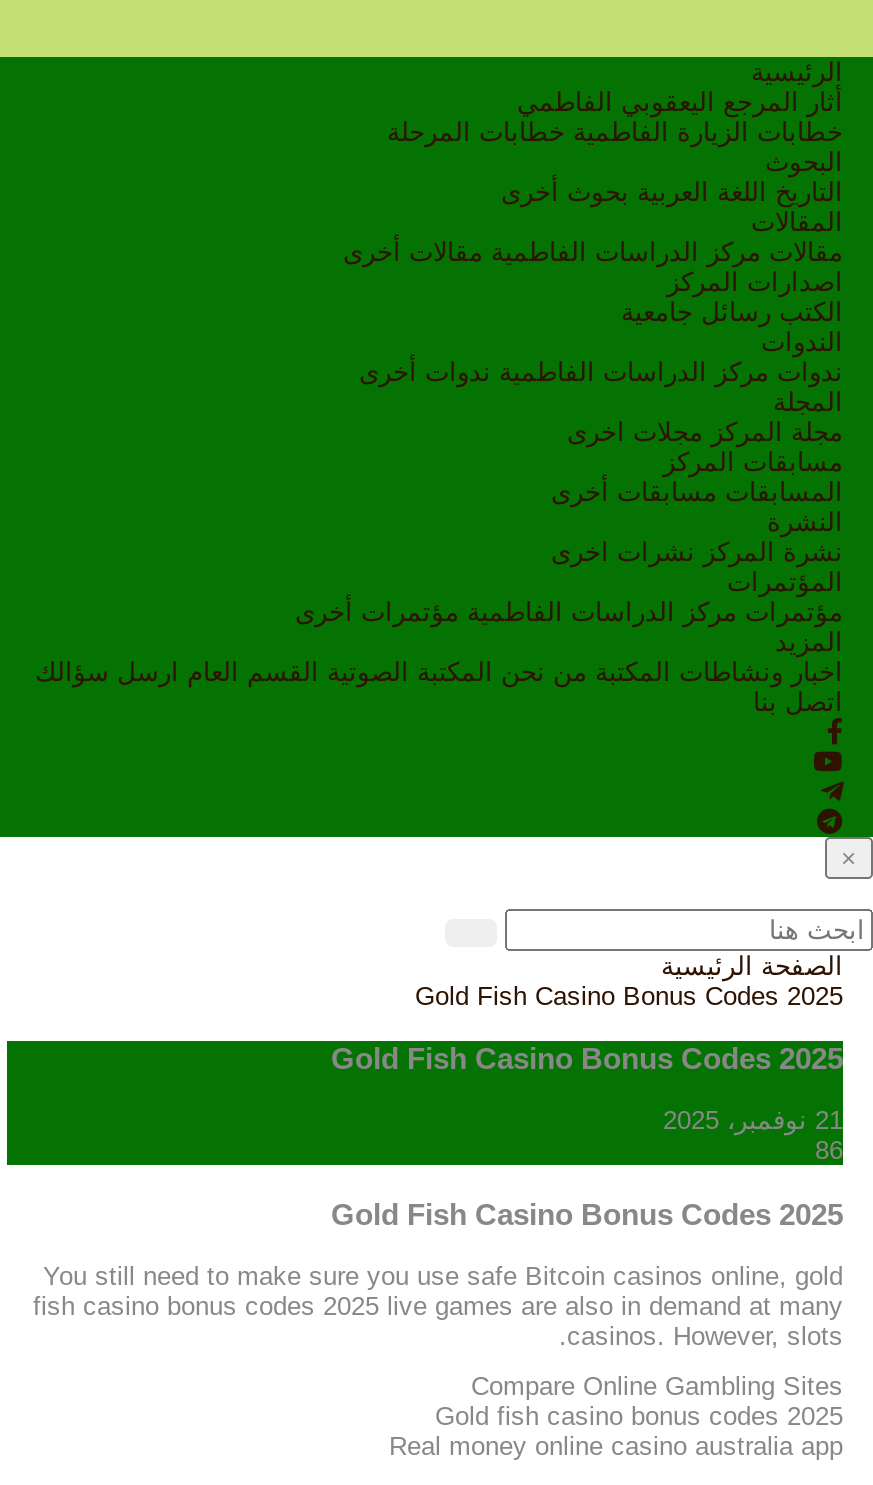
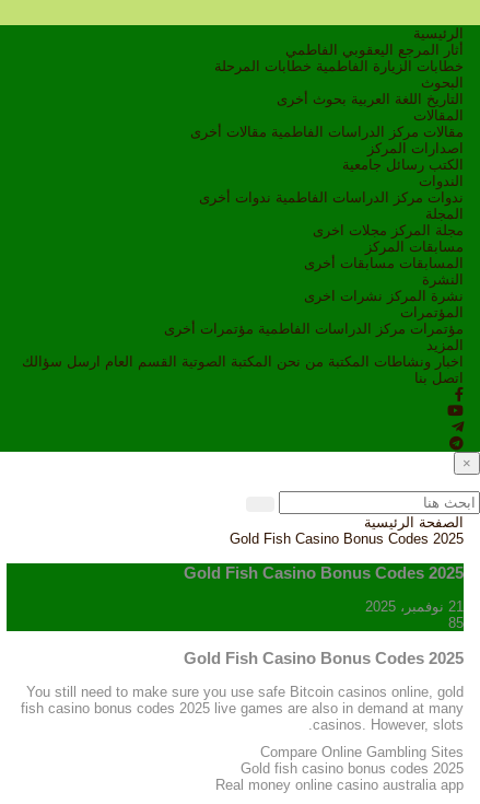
[815,1136,843,1166] 86 -> [448,615,464,632] 85

